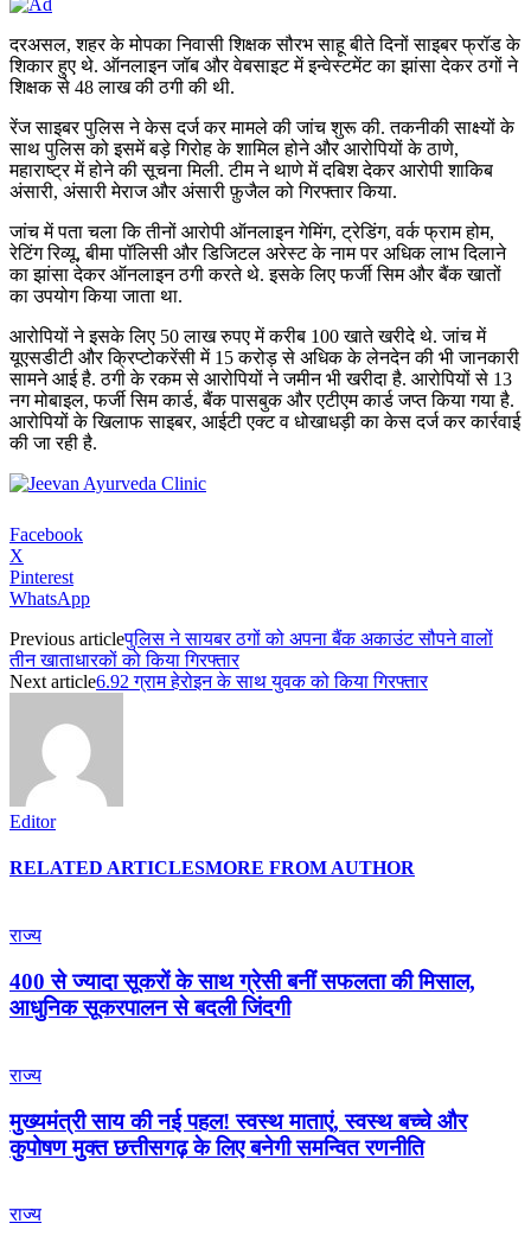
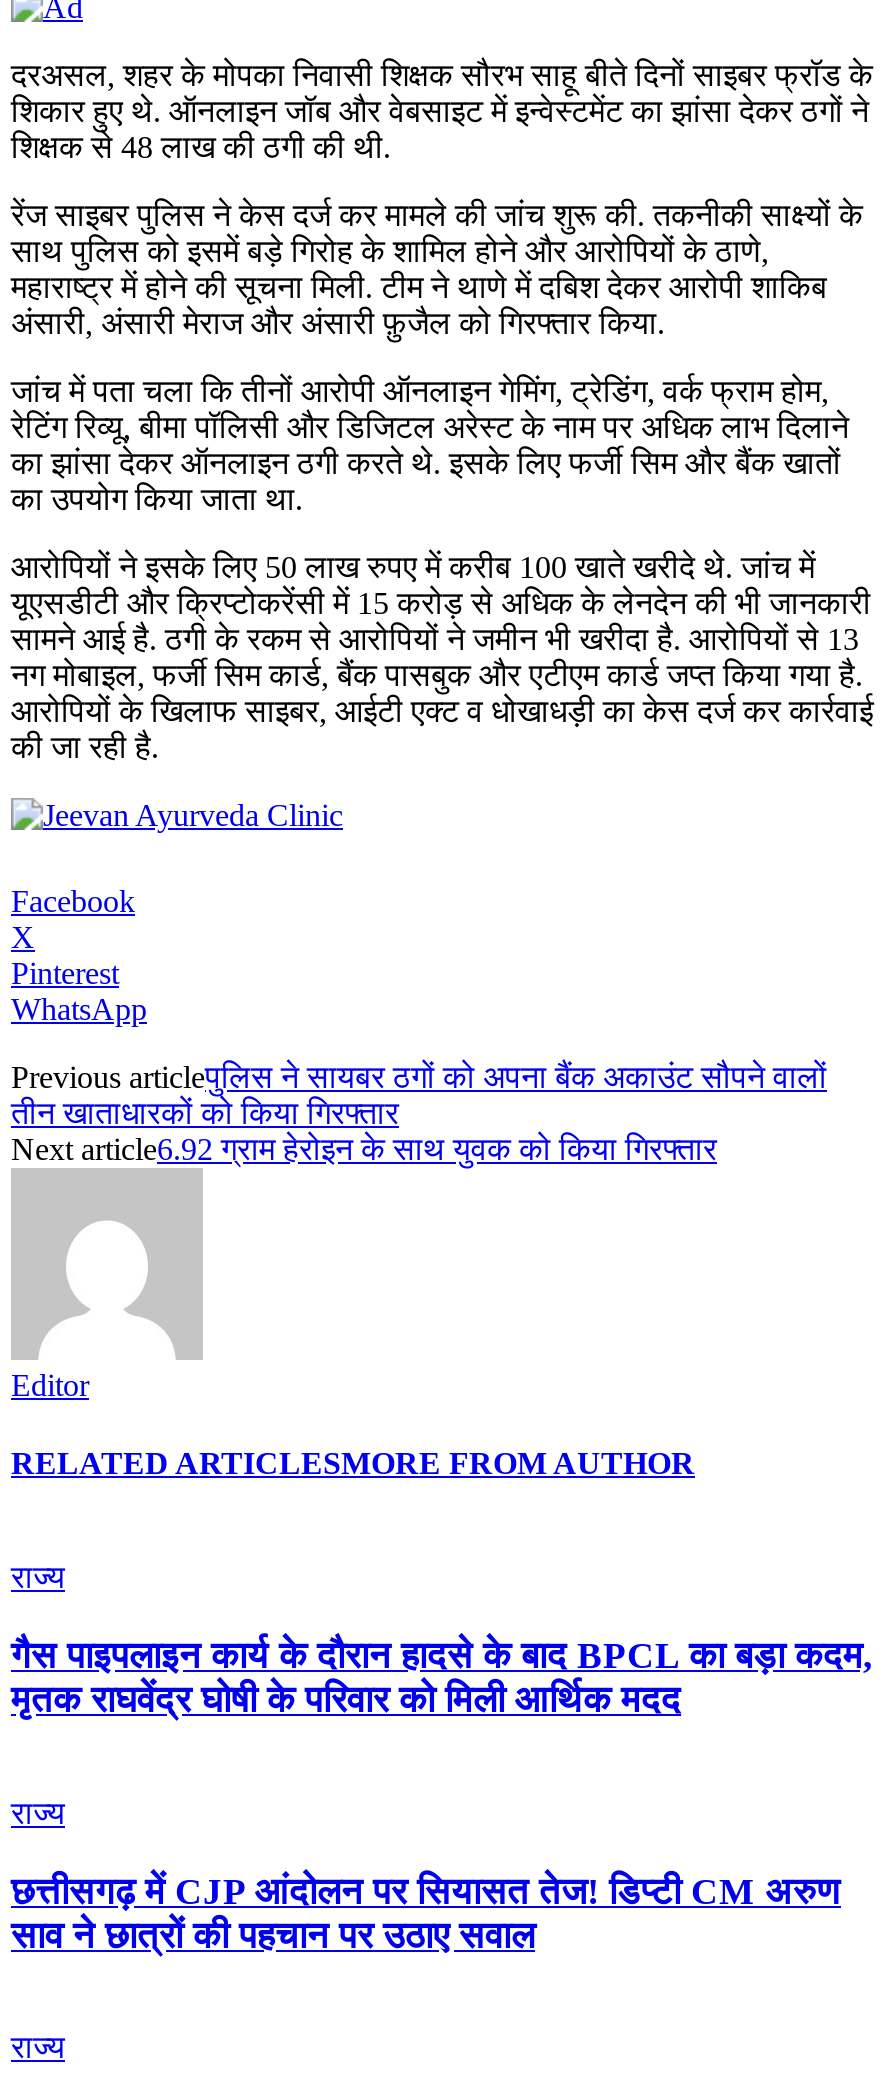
[9,969,475,1020] 400 से ज्यादा सूकरों के साथ ग्रेसी बनीं सफलता की मिसाल, | आधुनिक सूकरपालन से बदली जिंदगी -> [11,1634,873,1720] गैस पाइपलाइन कार्य के दौरान हादसे के बाद BPCL का बड़ा कदम, | मृतक राघवेंद्र घोषी के परिवार को मिली आर्थिक मदद
[9,1108,467,1159] मुख्यमंत्री साय की नई पहल! स्वस्थ माताएं, स्वस्थ बच्चे और | कुपोषण मुक्त छत्तीसगढ़ के लिए बनेगी समन्वित रणनीति -> [11,1869,841,1955] छत्तीसगढ़ में CJP आंदोलन पर सियासत तेज! डिप्टी CM अरुण | साव ने छात्रों की पहचान पर उठाए सवाल

